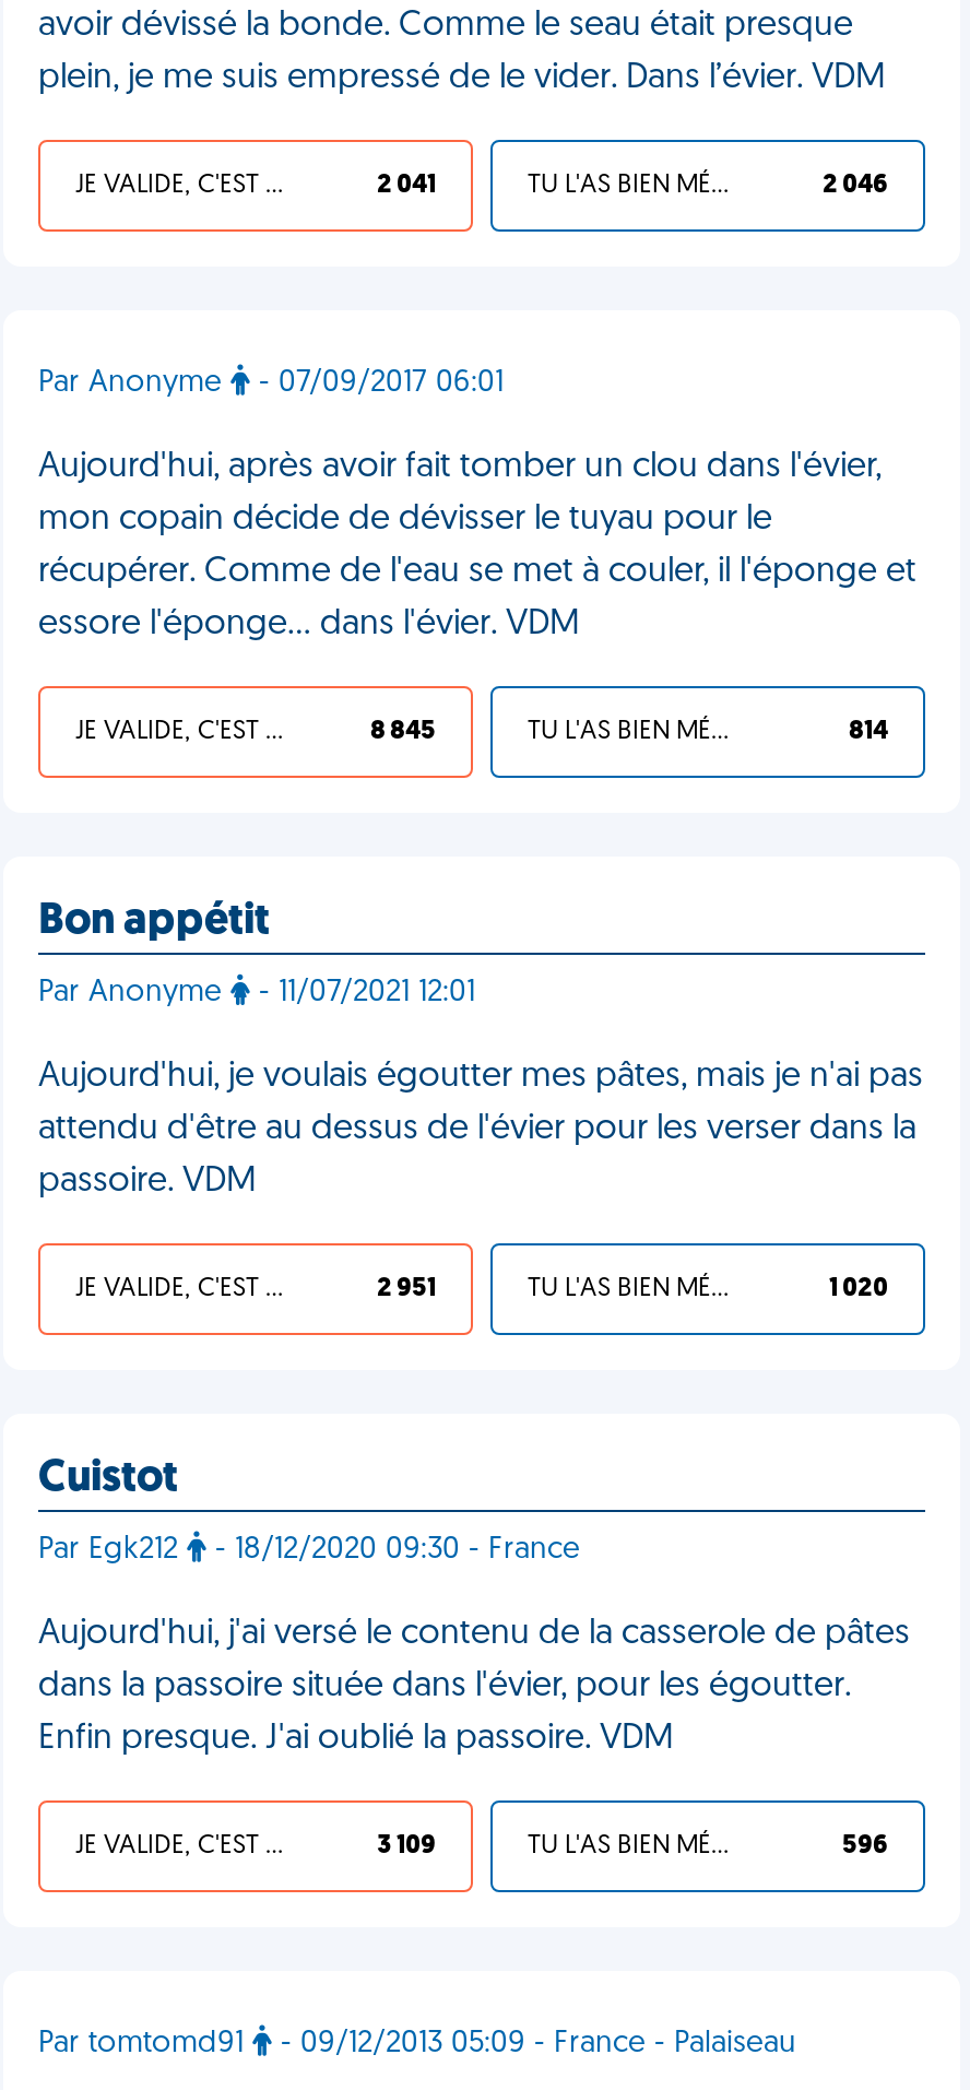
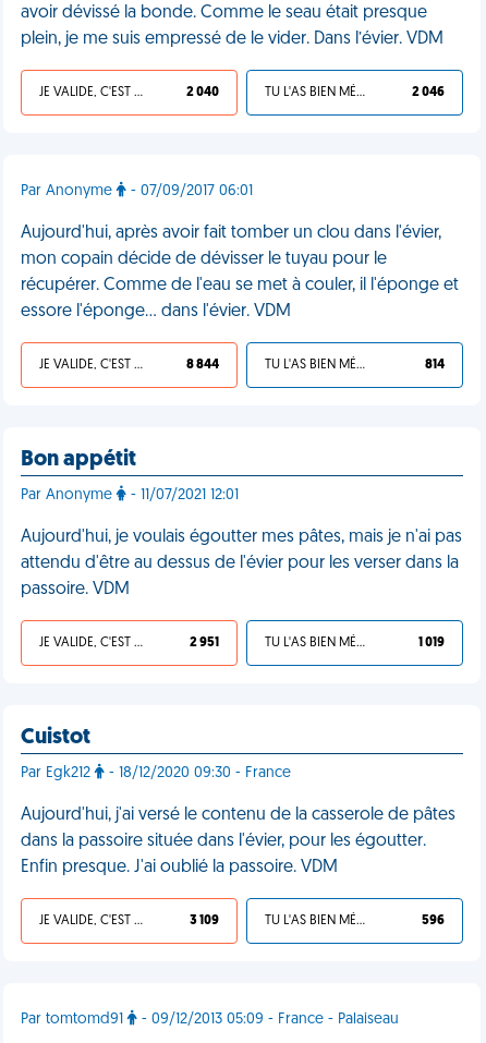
[377,173,436,199] 2 041 -> [186,86,219,99] 2 040
[370,719,436,745] 8 845 -> [186,359,219,372] 8 844
[829,1276,888,1302] 1 020 -> [418,636,445,650] 1 019

